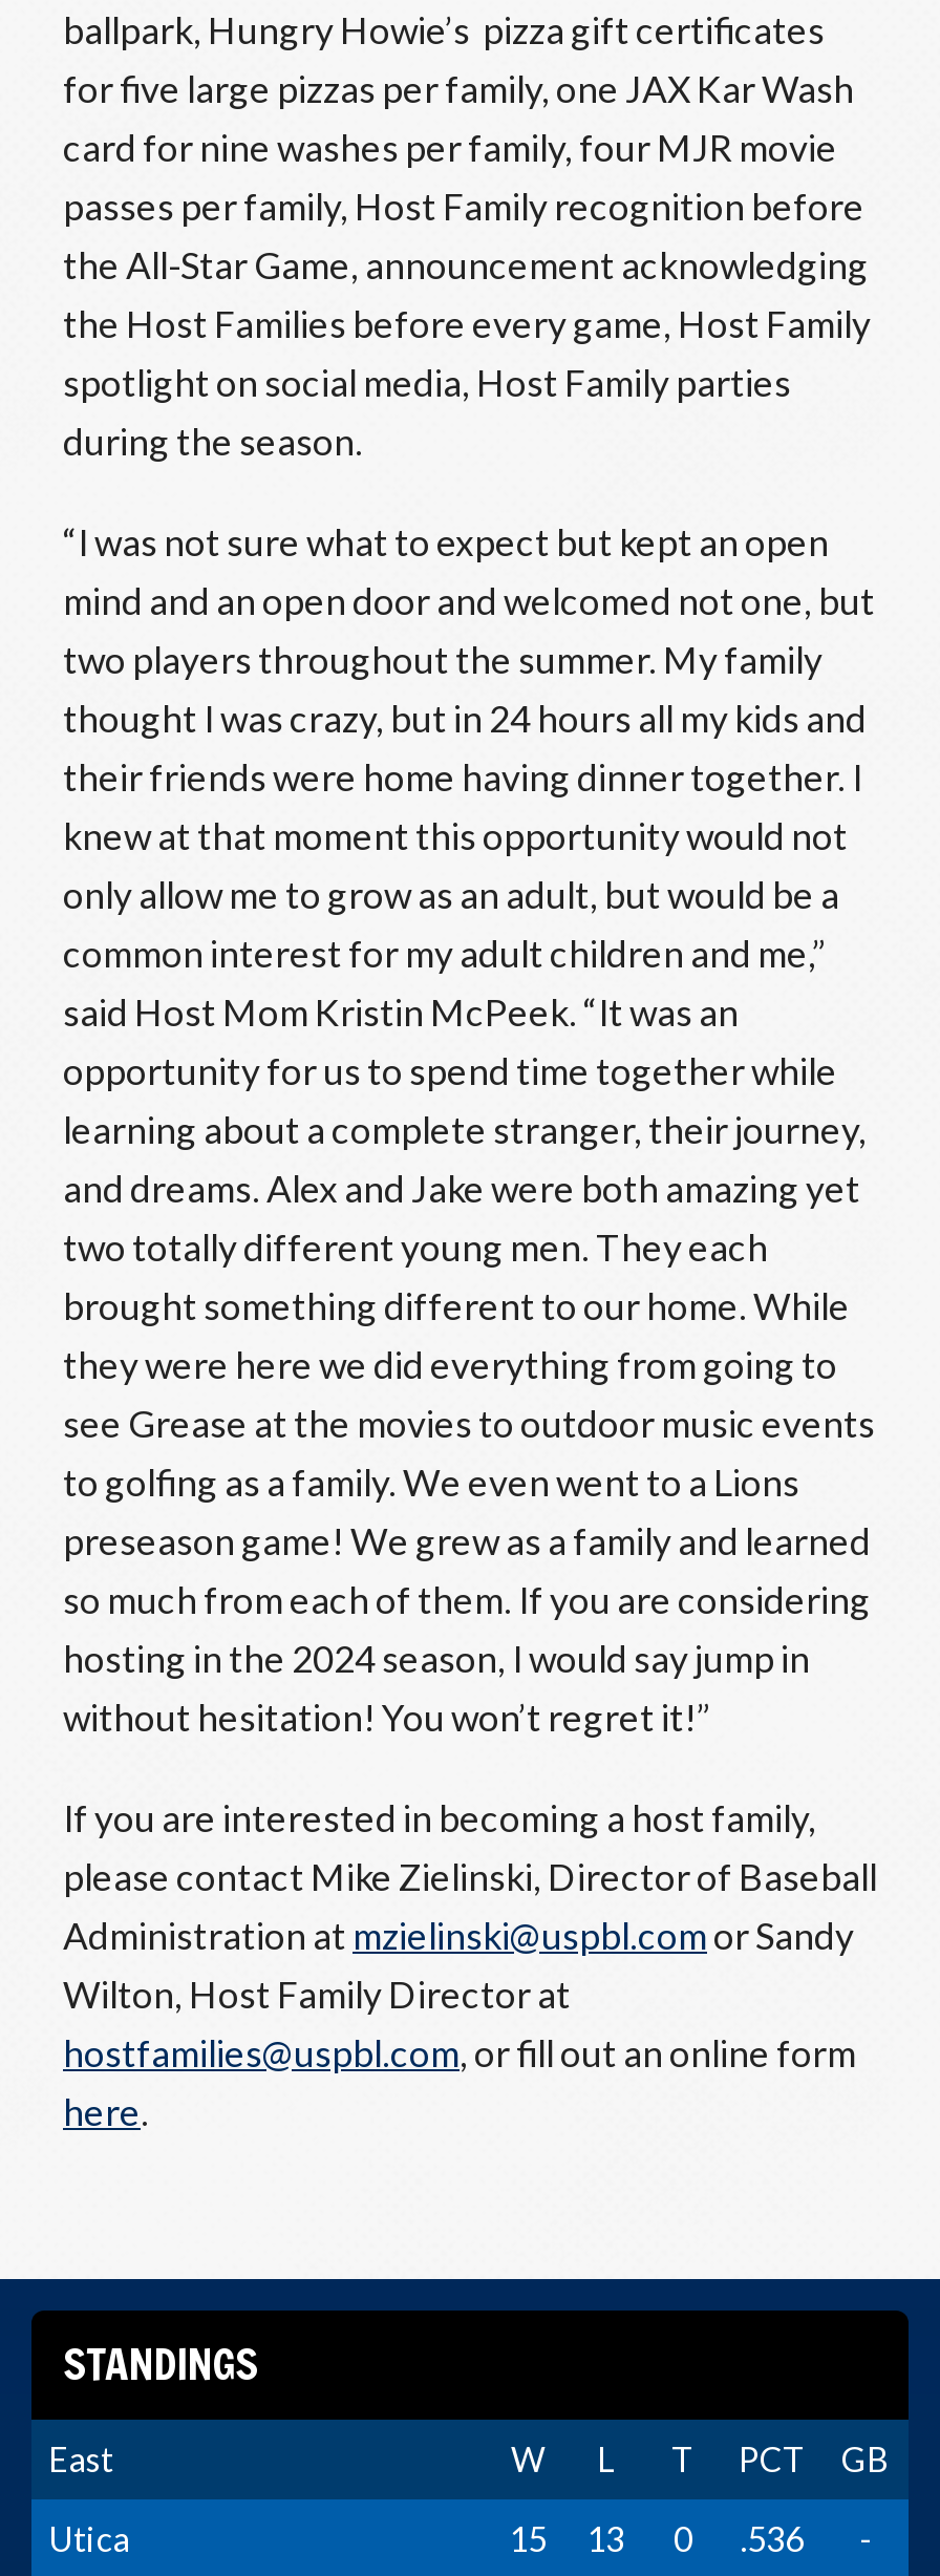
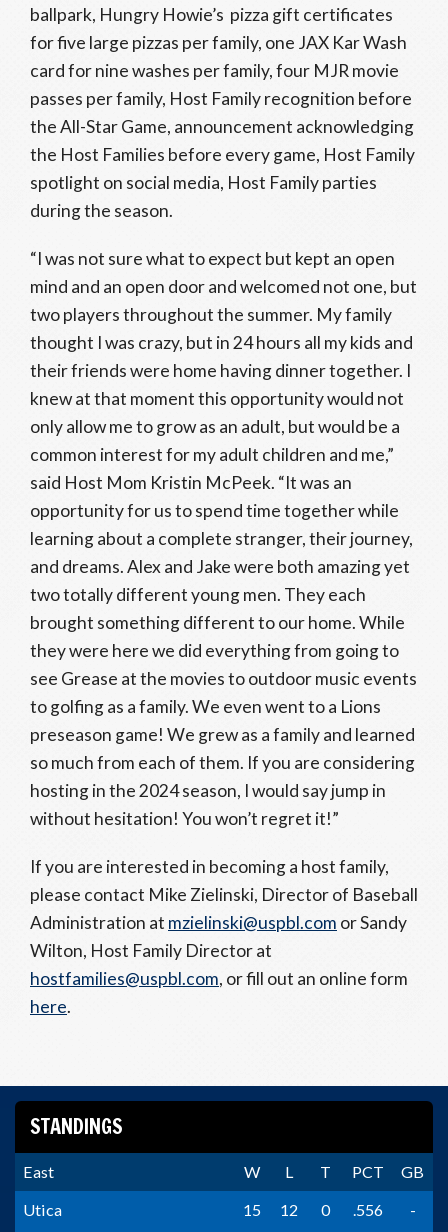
[586,2518,624,2558] 13 -> [279,1200,297,1219] 12
[741,2518,804,2558] .536 -> [353,1200,383,1219] .556

